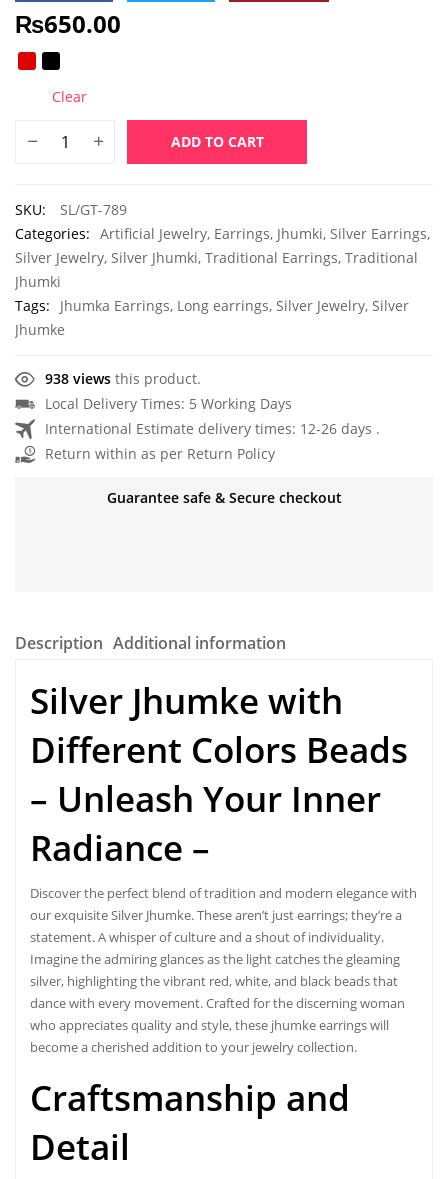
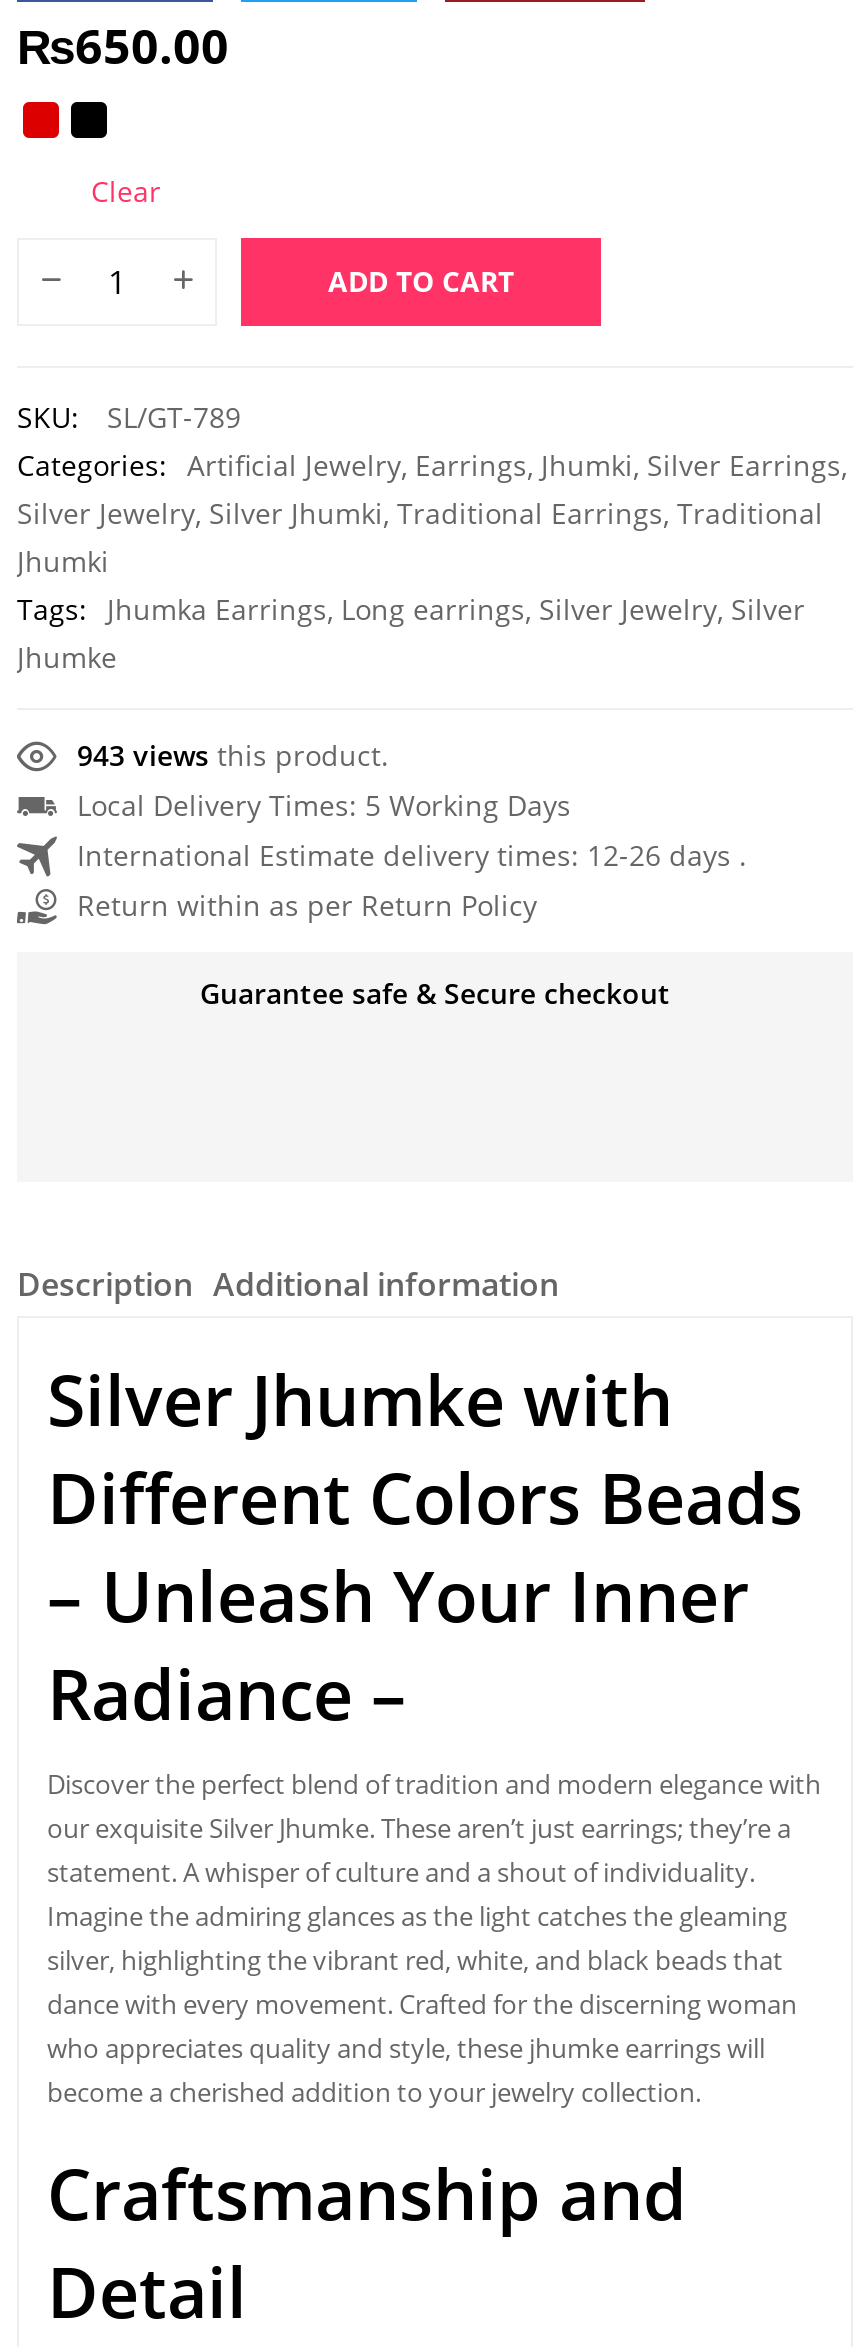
[45,368,201,387] 938 views this product. -> [77,735,389,773] 943 views this product.

